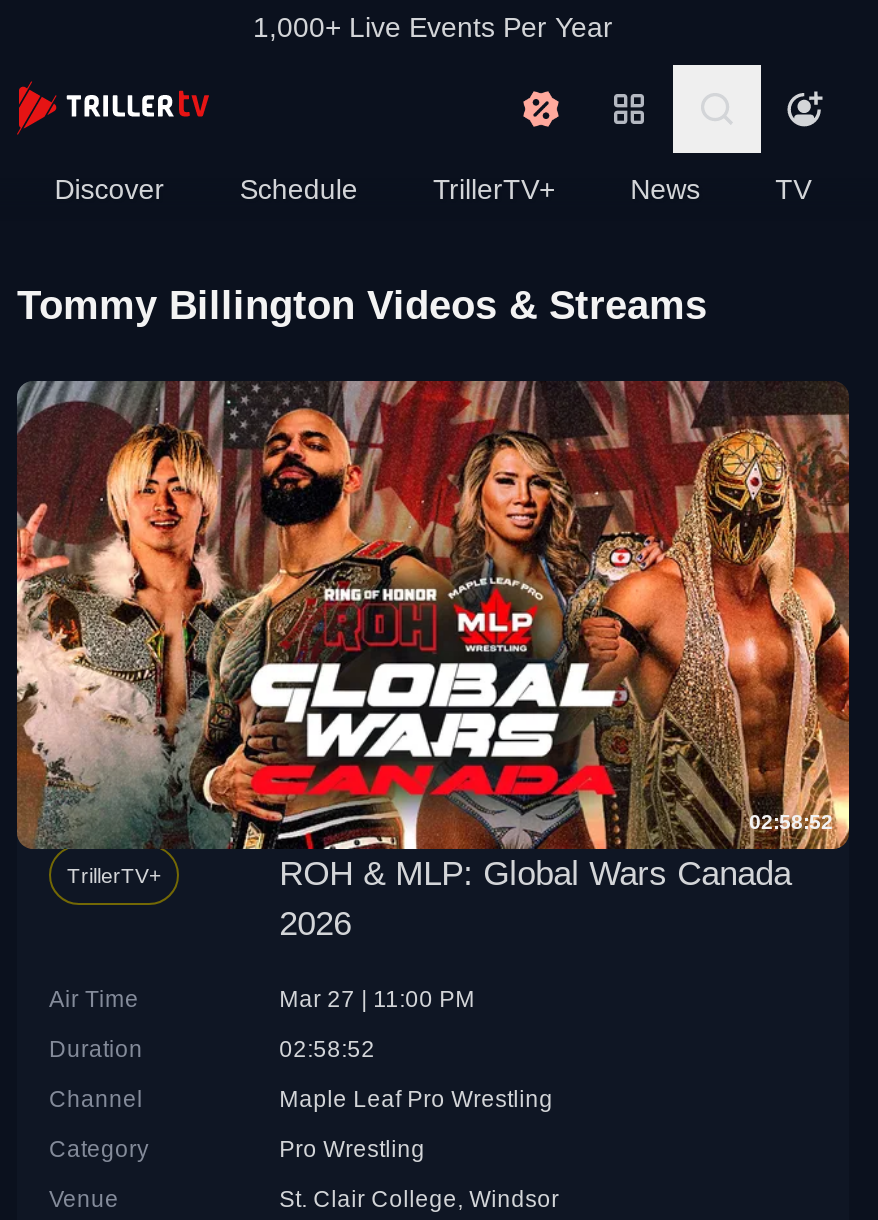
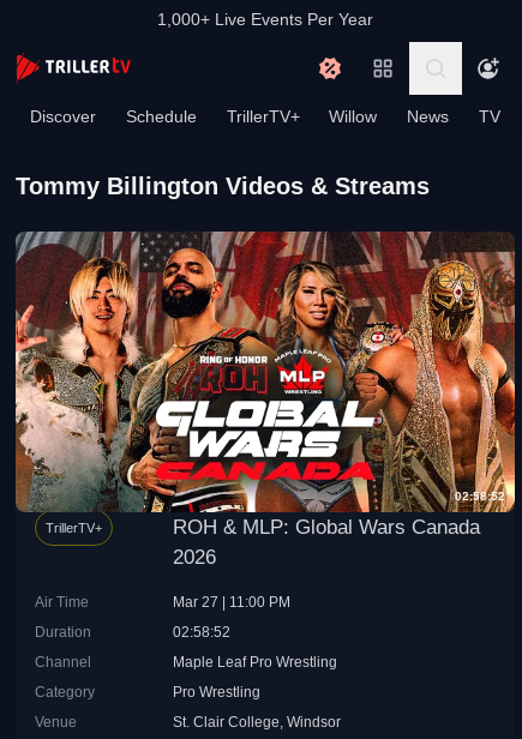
none -> [329,107,377,126] Willow

